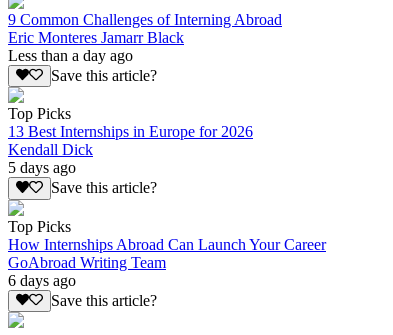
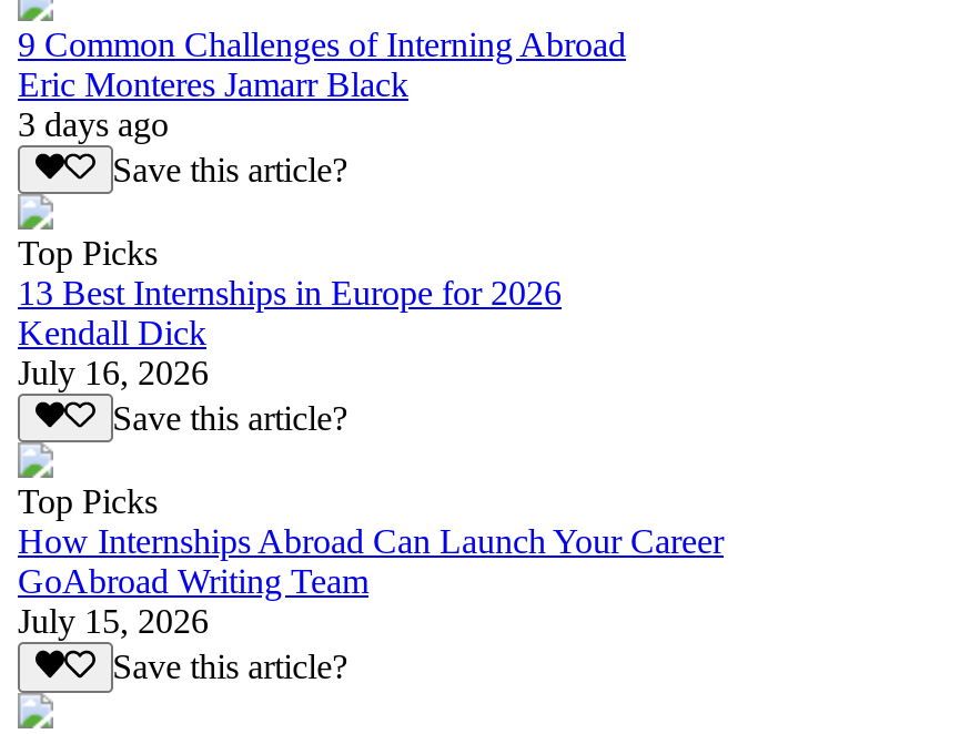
[8,47,133,64] Less than a day ago -> [18,104,169,142] 3 days ago
[8,159,76,176] 5 days ago -> [18,354,209,391] July 16, 2026
[8,272,76,289] 6 days ago -> [18,603,209,640] July 15, 2026

